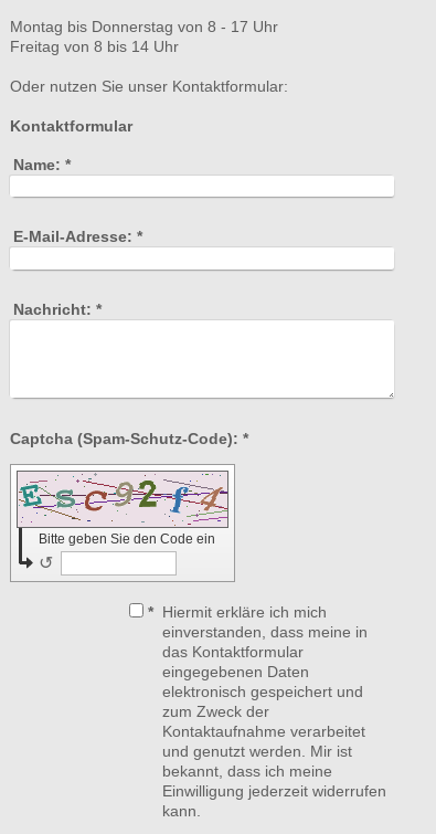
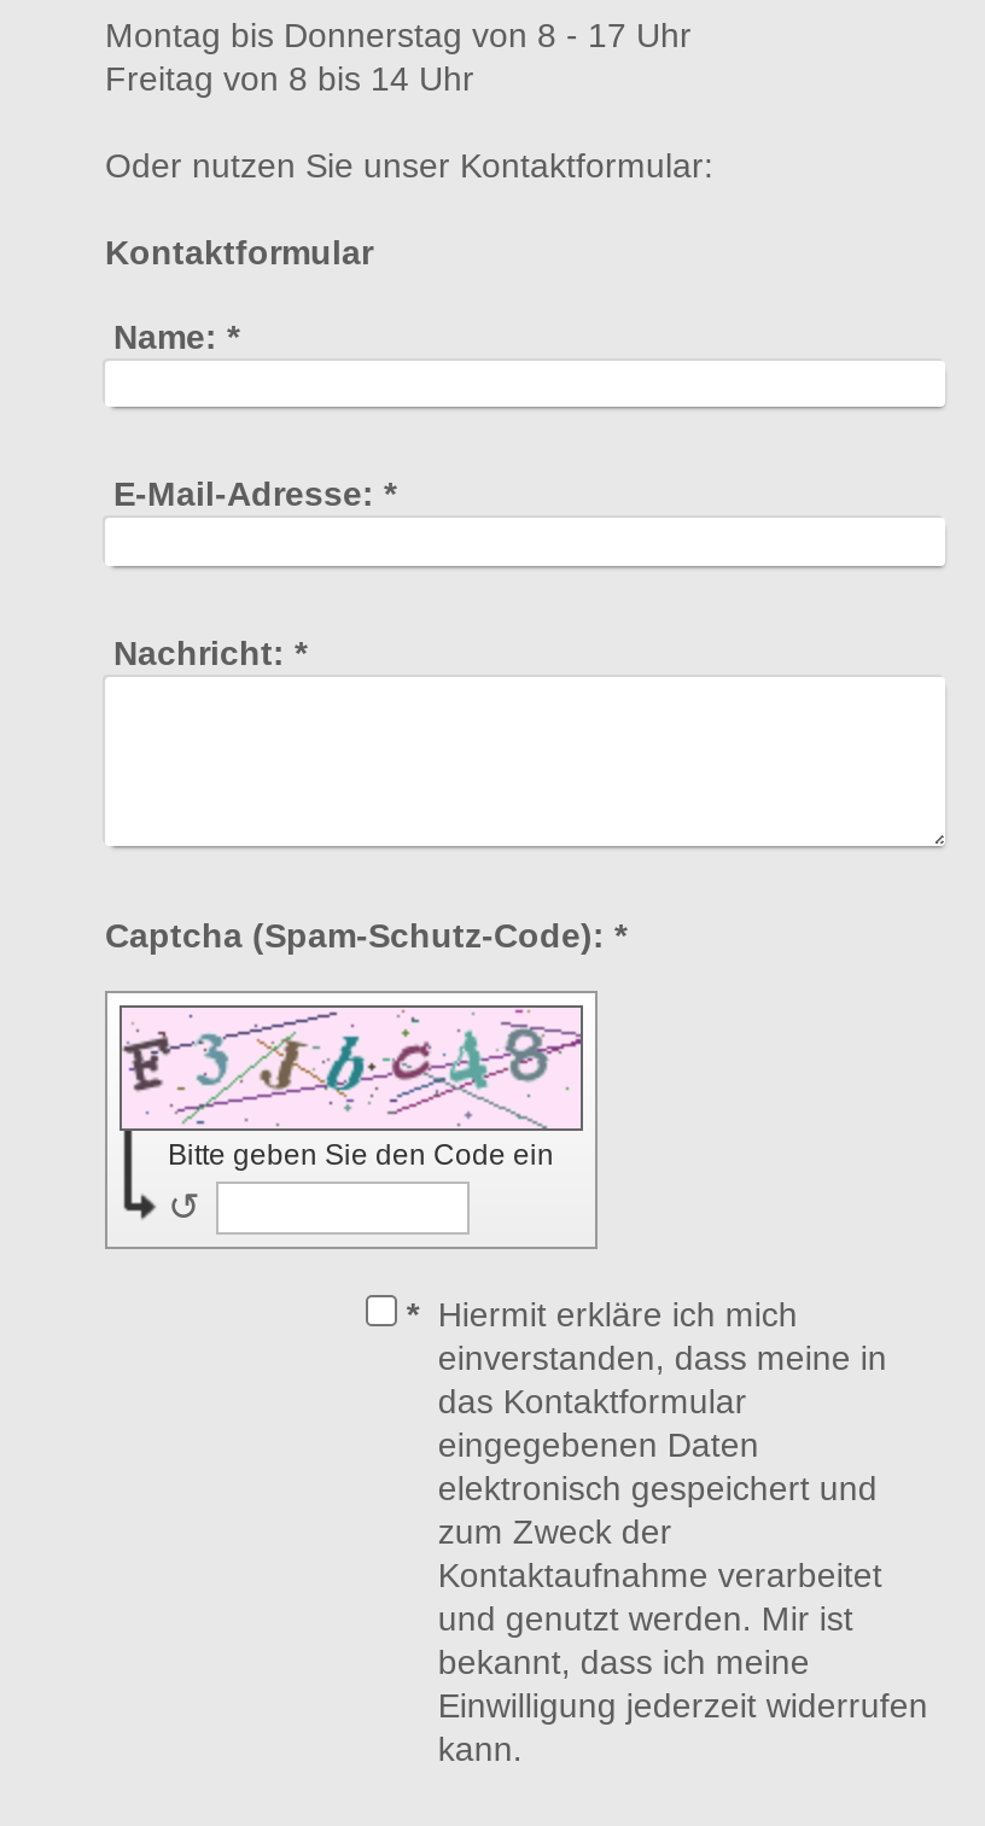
[18,472,228,527] [image] -> [122,1008,583,1131] [image]

